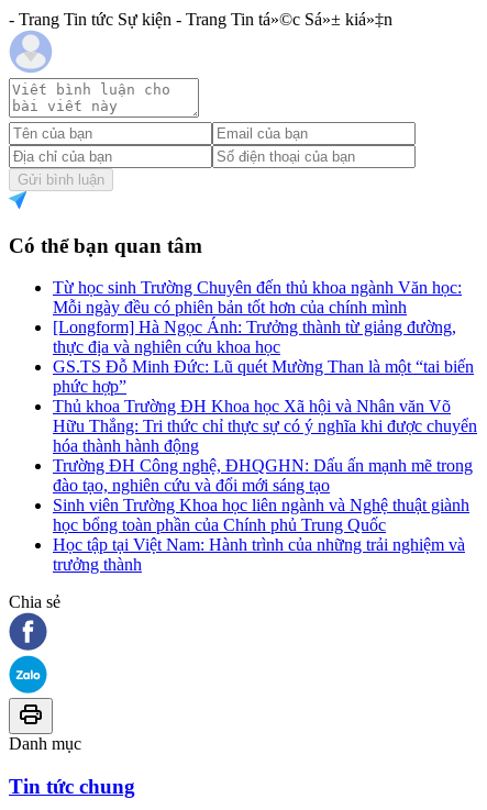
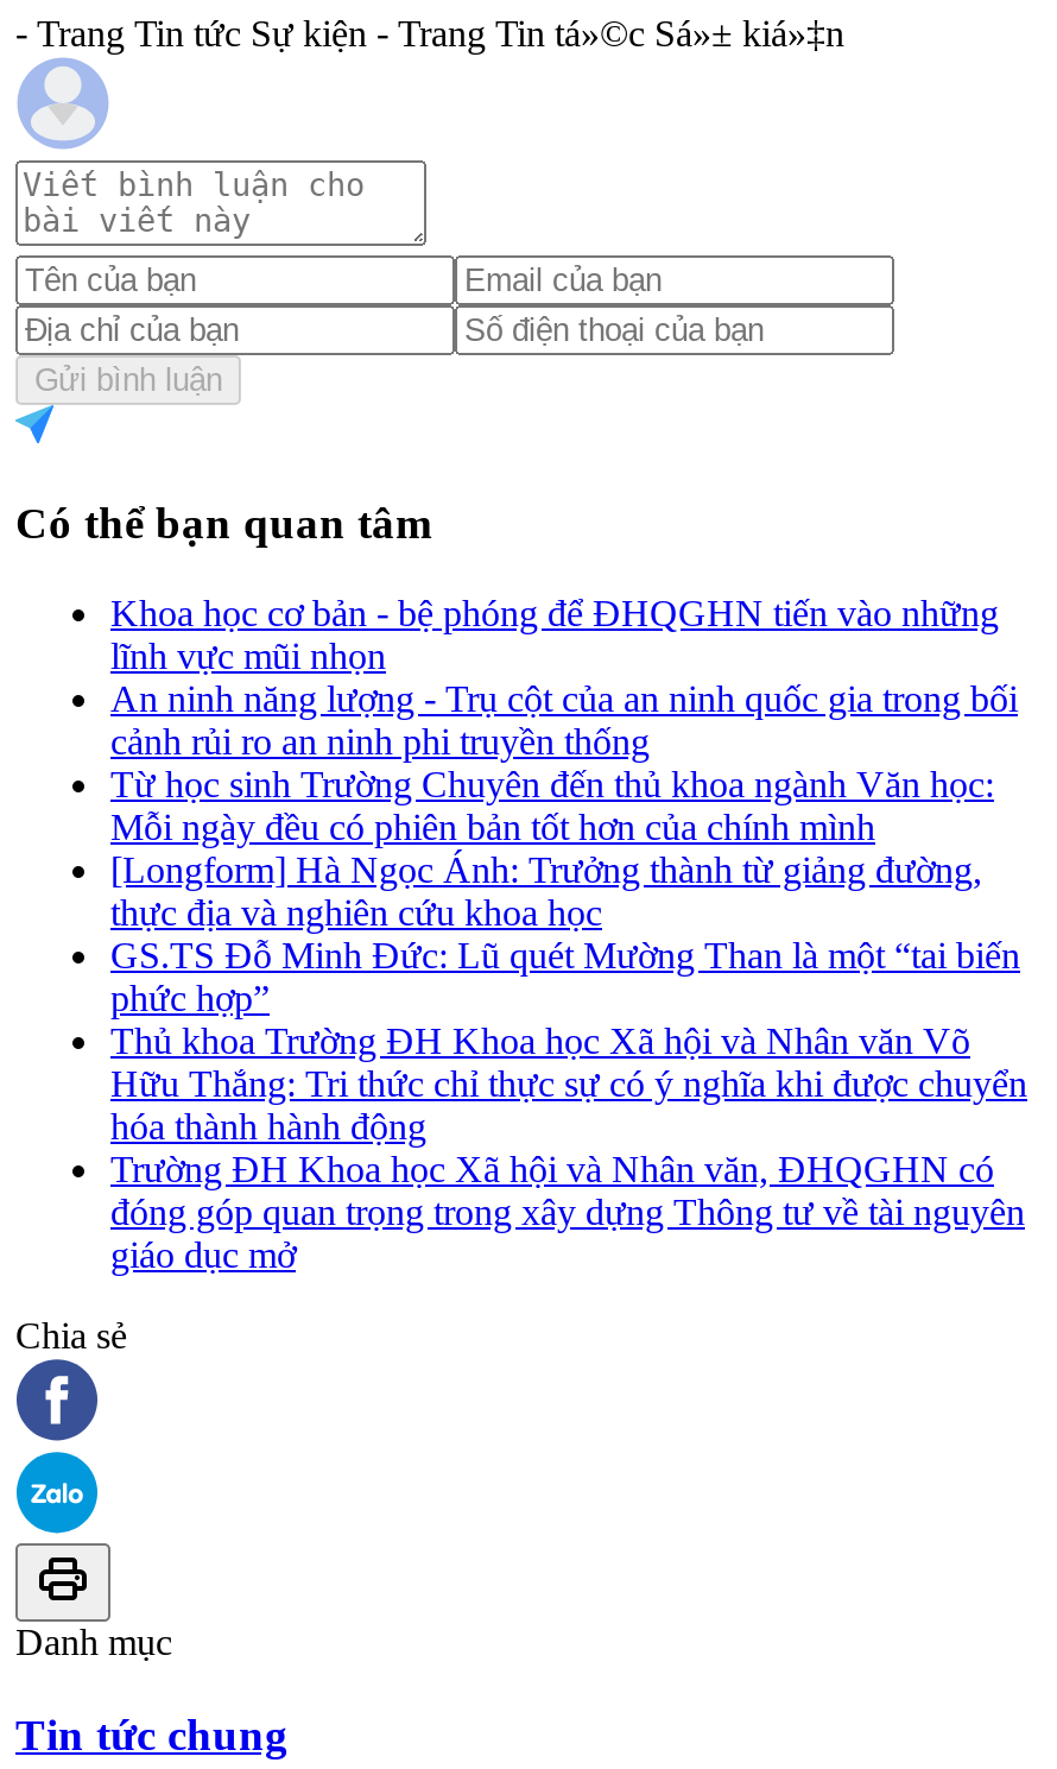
none -> [110,594,1018,762] Khoa học cơ bản - bệ phóng để ĐHQGHN tiến vào những | lĩnh vực mũi nhọn | An ninh năng lượng - Trụ cột của an ninh quốc gia trong bối | cảnh rủi ro an ninh phi truyền thống
moved [53,278,477,455] -> [110,765,1027,1147]: Từ học sinh Trường Chuyên đến thủ khoa ngành Văn học: | Mỗi ngày đều có phiên bản tốt hơn của chính mình | [Longform] Hà Ngọc Ánh: Trưởng thành từ giảng đường, | ... | Hữu Thắng: Tri thức chỉ thực sự có ý nghĩa khi được chuyển | hóa thành hành động
[53,456,473,574] Trường ĐH Công nghệ, ĐHQGHN: Dấu ấn mạnh mẽ trong | đào tạo, nghiên cứu và đổi mới sáng tạo | Sinh viên Trường Khoa học liên ngành và Nghệ thuật giành | học bổng toàn phần của Chính phủ Trung Quốc | Học tập tại Việt Nam: Hành trình của những trải nghiệm và | trưởng thành -> [110,1150,1025,1275] Trường ĐH Khoa học Xã hội và Nhân văn, ĐHQGHN có | đóng góp quan trọng trong xây dựng Thông tư về tài nguyên | giáo dục mở

